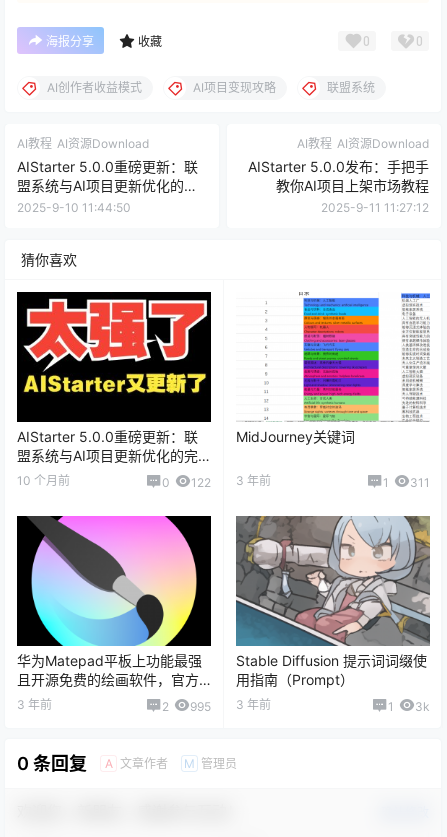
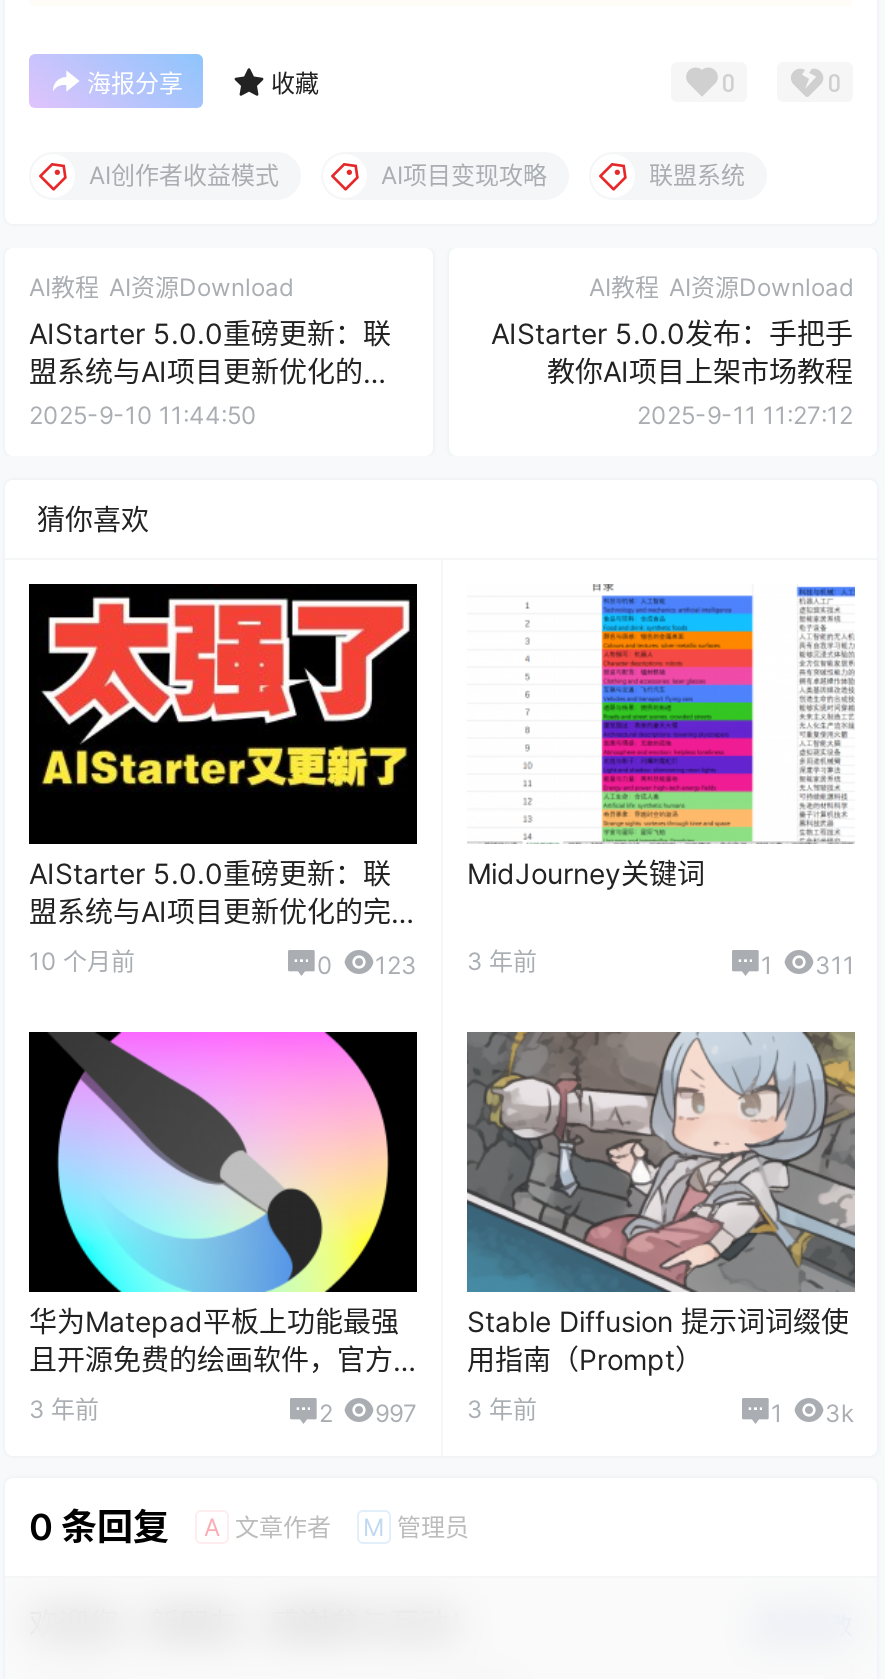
[191,475,211,490] 122 -> [375,951,417,981] 123
[190,699,211,714] 995 -> [375,1398,417,1428] 997

